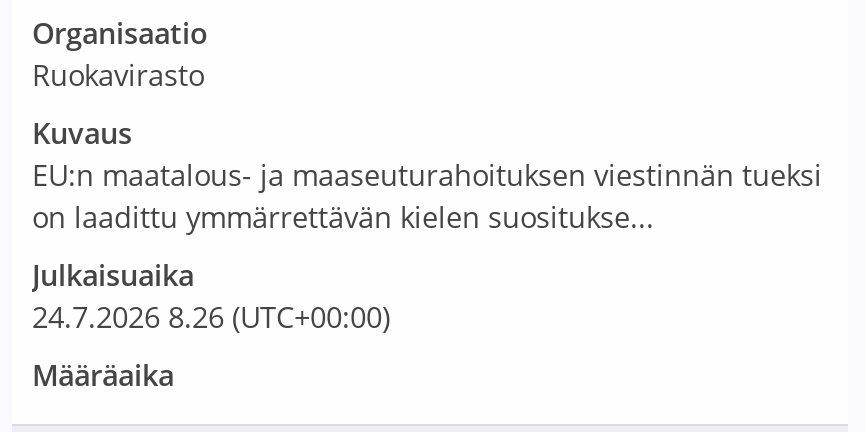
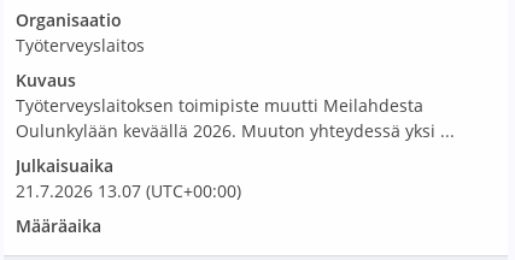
[32,56,204,94] Ruokavirasto -> [16,34,145,57] Työterveyslaitos
[32,156,822,236] EU:n maatalous- ja maaseuturahoituksen viestinnän tueksi | on laadittu ymmärrettävän kielen suositukse... -> [16,94,455,142] Työterveyslaitoksen toimipiste muutti Meilahdesta | Oulunkylään keväällä 2026. Muuton yhteydessä yksi ...
[32,298,390,336] 24.7.2026 8.26 (UTC+00:00) -> [16,179,241,202] 21.7.2026 13.07 (UTC+00:00)

